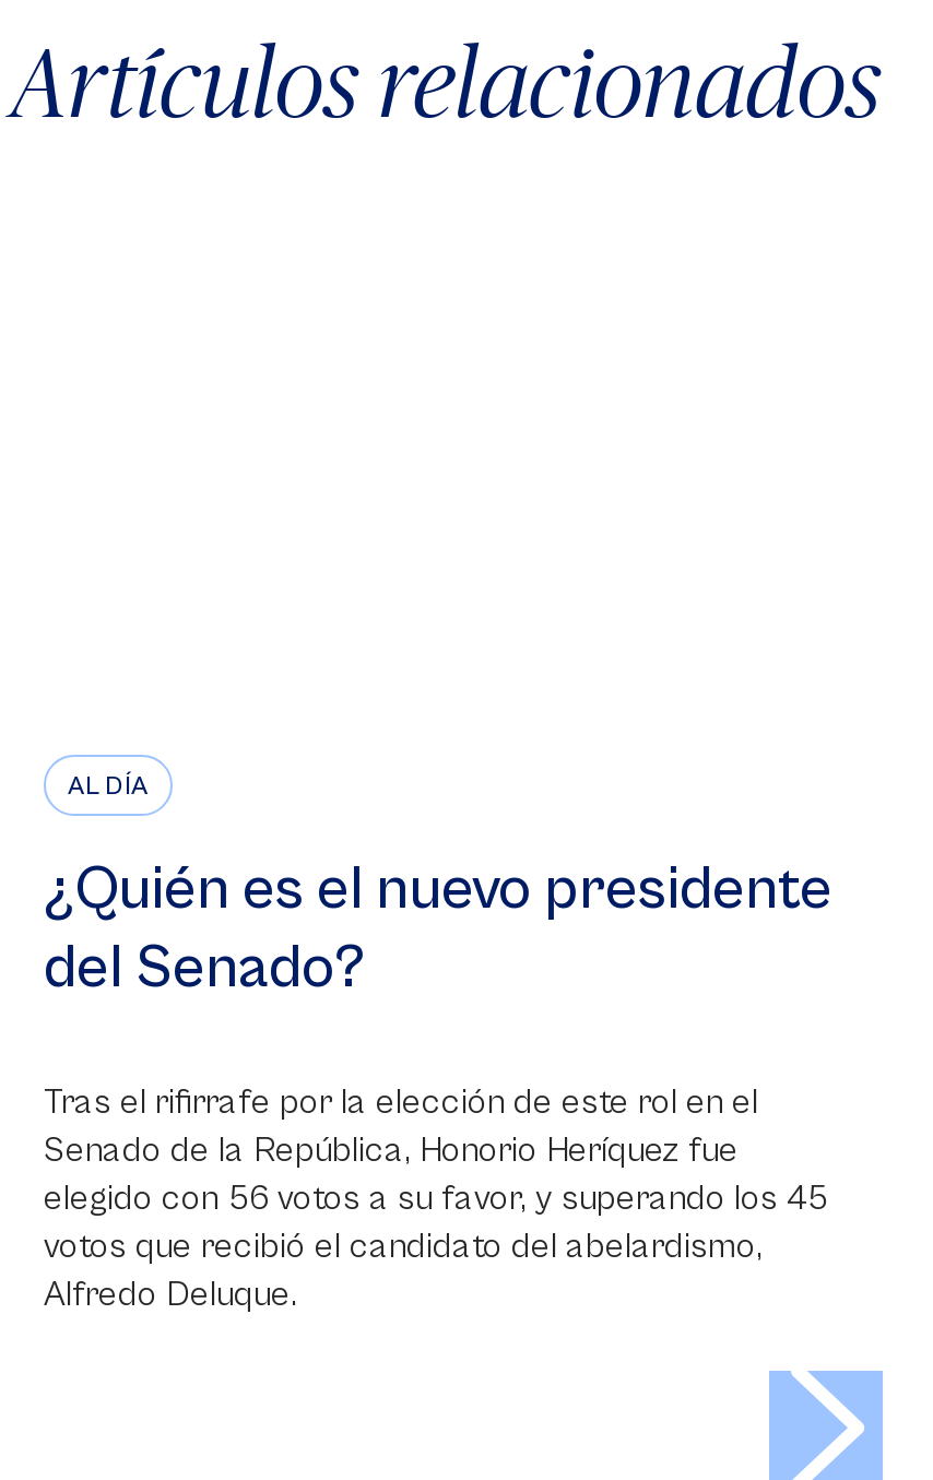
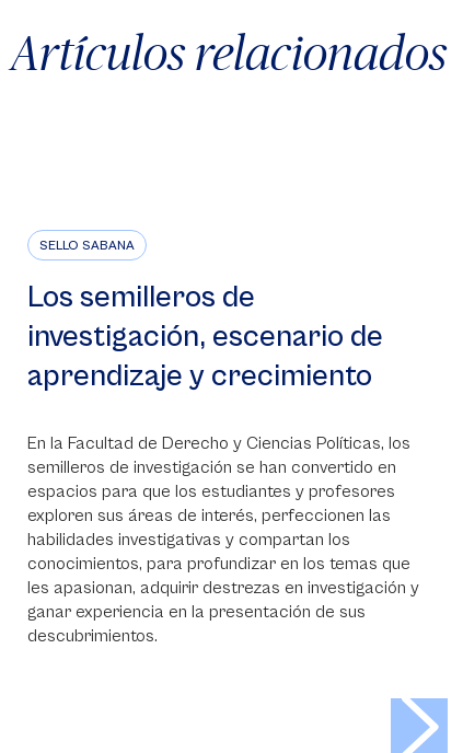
[68,772,149,801] AL DÍA -> [39,239,135,253] SELLO SABANA
[44,855,832,1004] ¿Quién es el nuevo presidente | del Senado? -> [27,280,383,394] Los semilleros de | investigación, escenario de | aprendizaje y crecimiento
[44,1082,828,1314] Tras el rifirrafe por la elección de este rol en el | Senado de la República, Honorio Heríquez fue | elegido con 56 votos a su favor, y superando los 45 | votos que recibió el candidato del abelardismo, | Alfredo Deluque. -> [27,433,419,646] En la Facultad de Derecho y Ciencias Políticas, los | semilleros de investigación se han convertido en | espacios para que los estudiantes y profesores | exploren sus áreas de interés, perfeccionen las | habilidades investigativas y compartan los | conocimientos, para profundizar en los temas que | les apasionan, adquirir destrezas en investigación y | ganar experiencia en la presentación de sus | descubrimientos.

